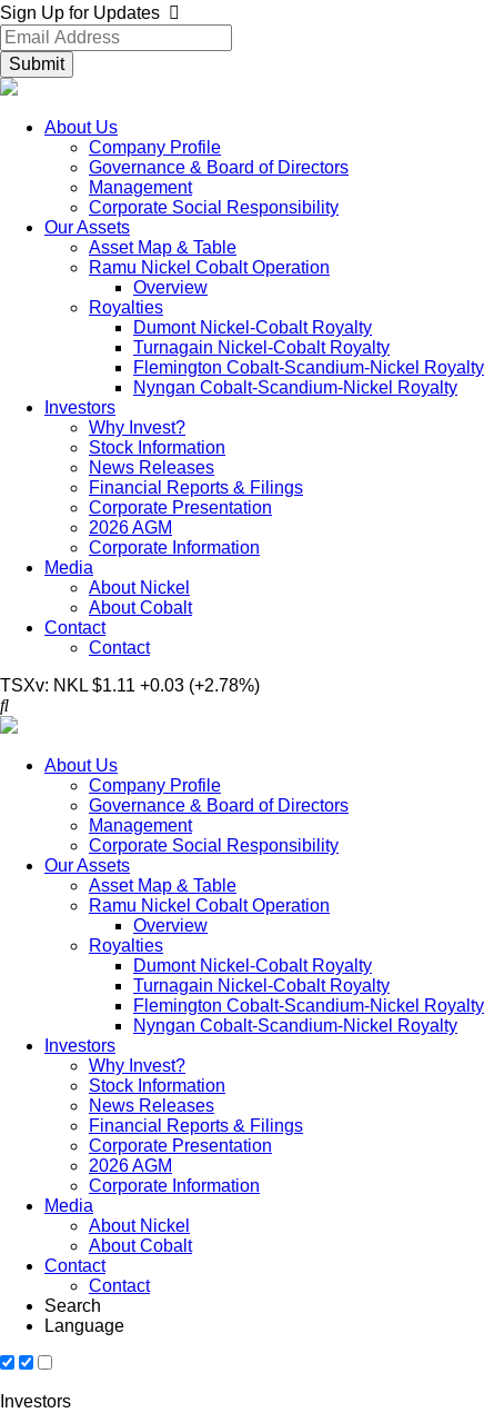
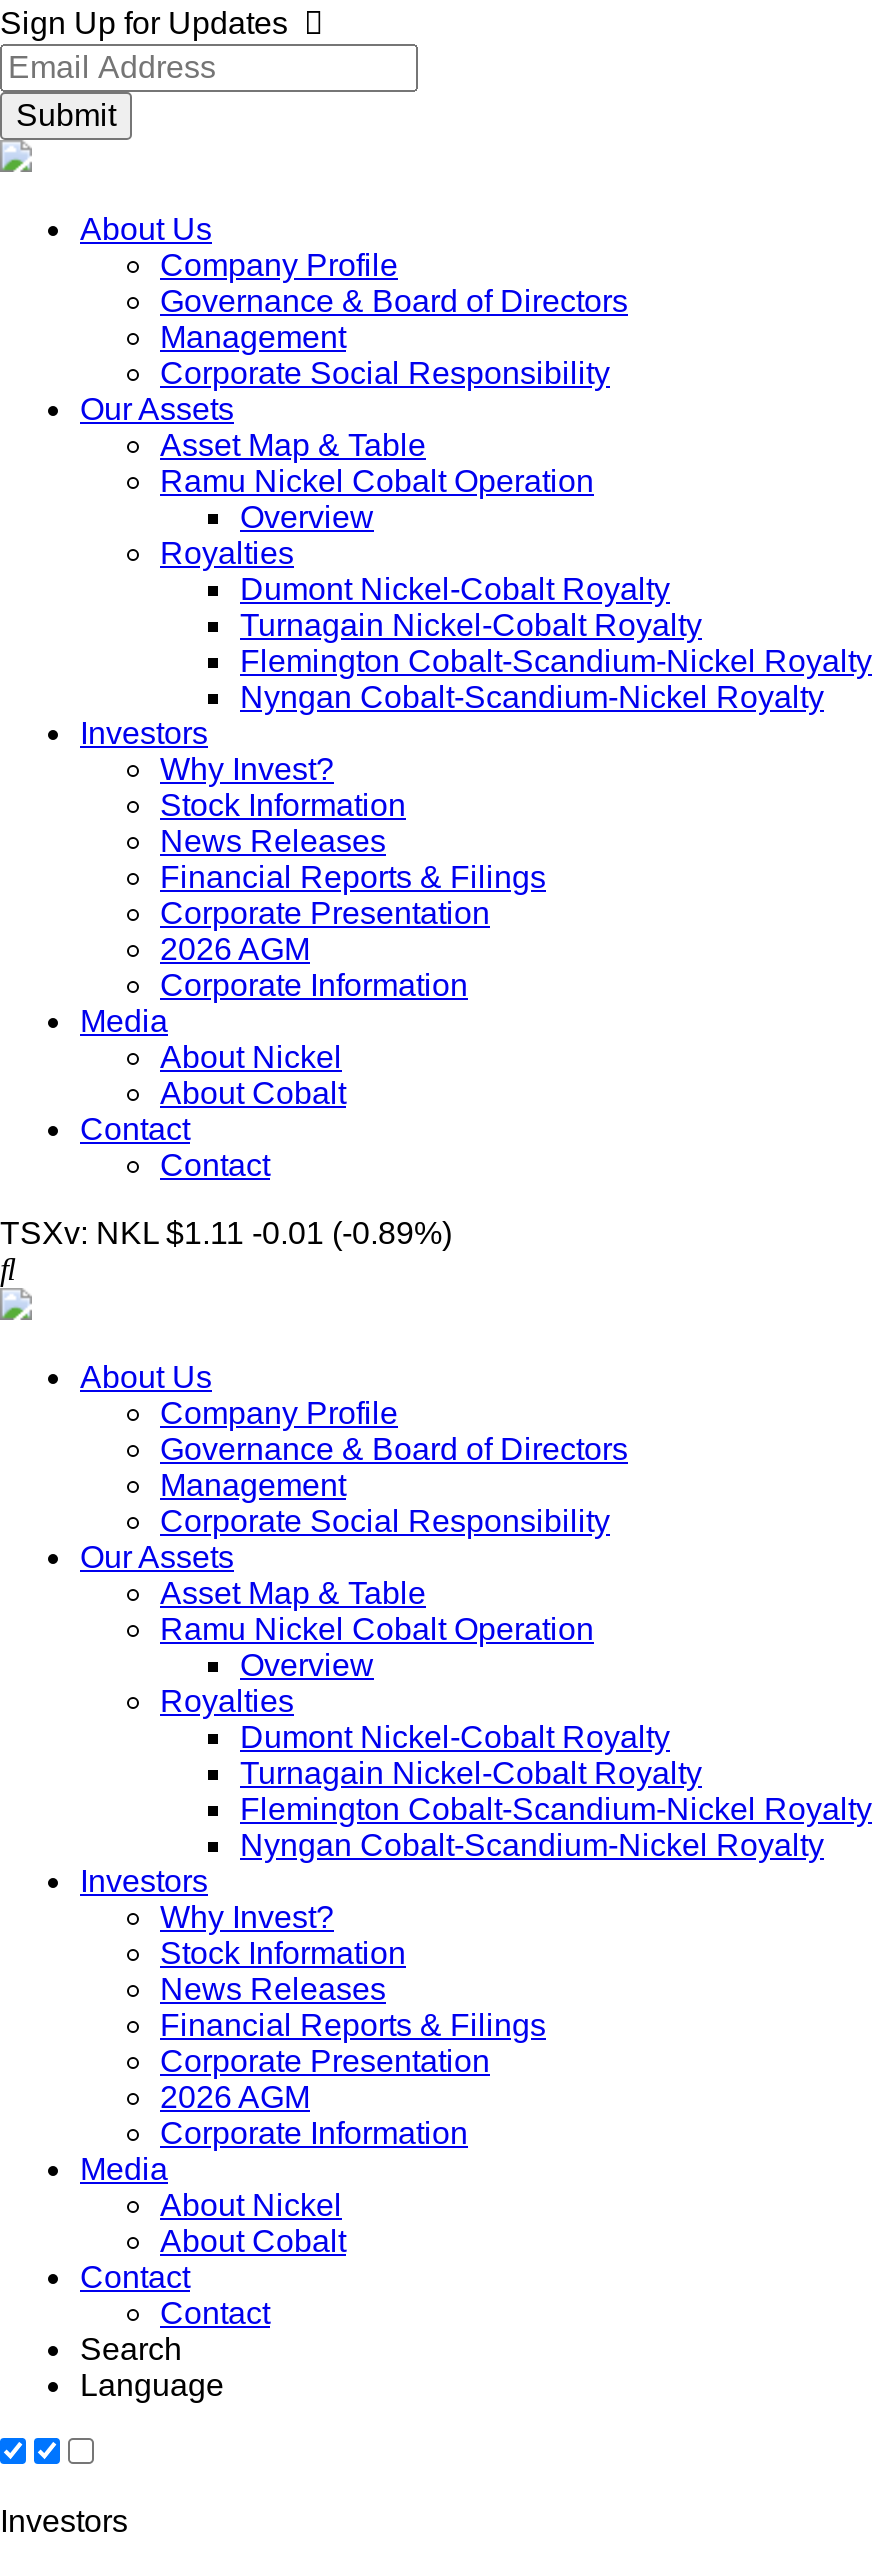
[0,676,260,695] TSXv: NKL $1.11 +0.03 (+2.78%) -> [0,1216,452,1250] TSXv: NKL $1.11 -0.01 (-0.89%)

